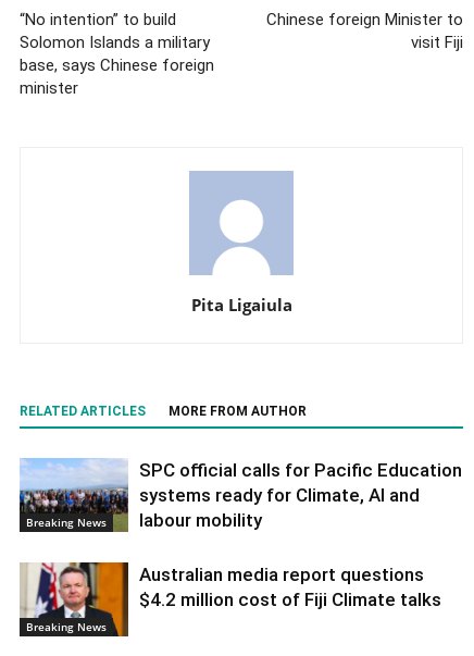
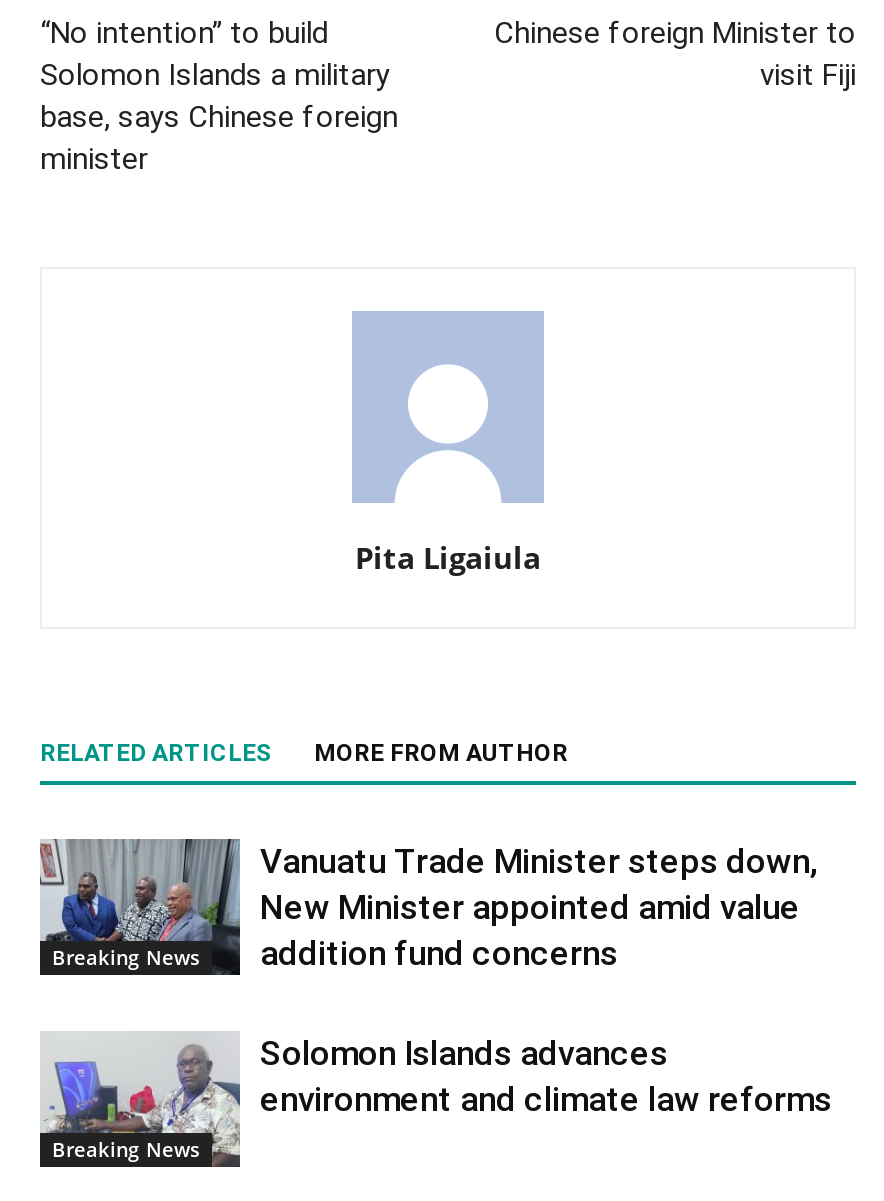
[18,458,462,532] [image] | SPC official calls for Pacific Education | systems ready for Climate, AI and | labour mobility -> [38,837,818,977] [image] | Vanuatu Trade Minister steps down, | New Minister appointed amid value | addition fund concerns
[21,561,441,638] [image] | Australian media report questions | $4.2 million cost of Fiji Climate talks -> [44,1031,832,1167] [image] | Solomon Islands advances | environment and climate law reforms

